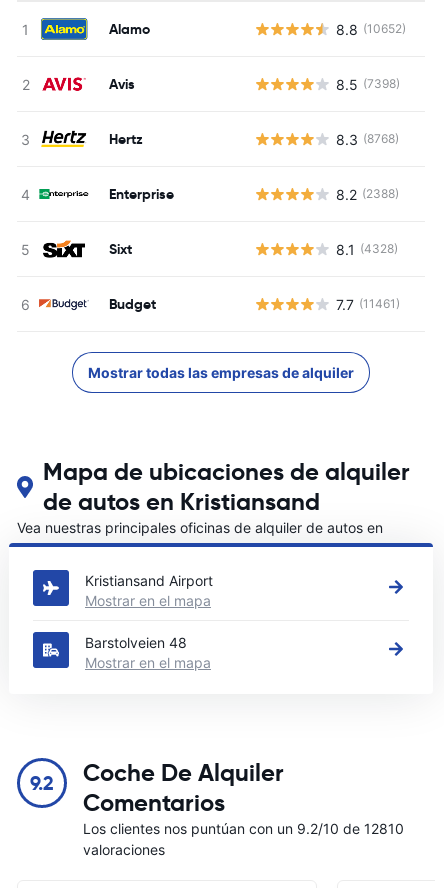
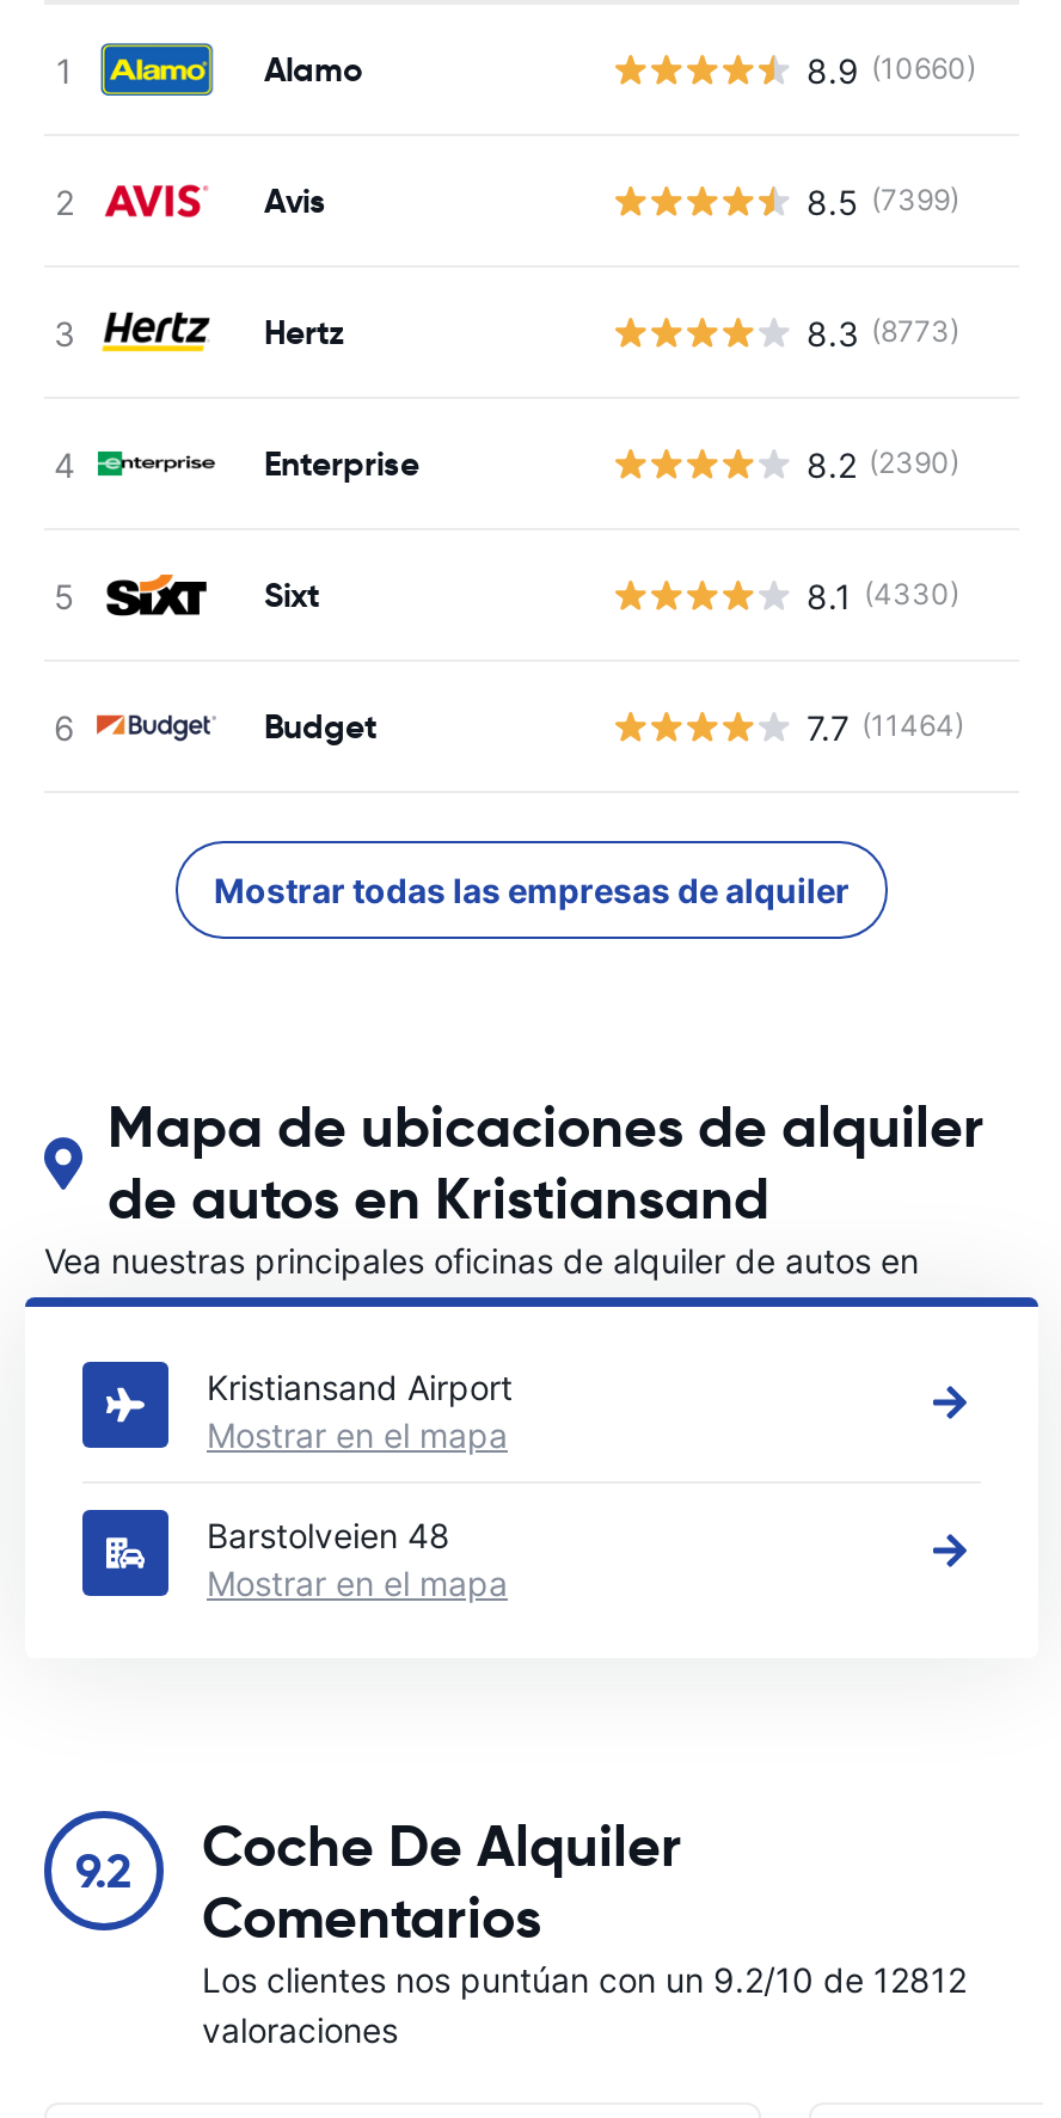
[336,20,406,37] 8.8 (10652) -> [807,49,976,90] 8.9 (10660)
[336,75,400,92] 8.5 (7398) -> [807,180,959,221] 8.5 (7399)
[336,130,399,147] 8.3 (8768) -> [807,312,959,352] 8.3 (8773)
[336,185,399,202] 8.2 (2388) -> [807,443,959,484] 8.2 (2390)
[336,240,398,257] 8.1 (4328) -> [807,575,959,615] 8.1 (4330)
[336,295,400,312] 7.7 (11461) -> [807,706,964,747] 7.7 (11464)
[83,820,404,837] Los clientes nos puntúan con un 9.2/10 de 12810 -> [202,1959,967,2000] Los clientes nos puntúan con un 9.2/10 de 12812

